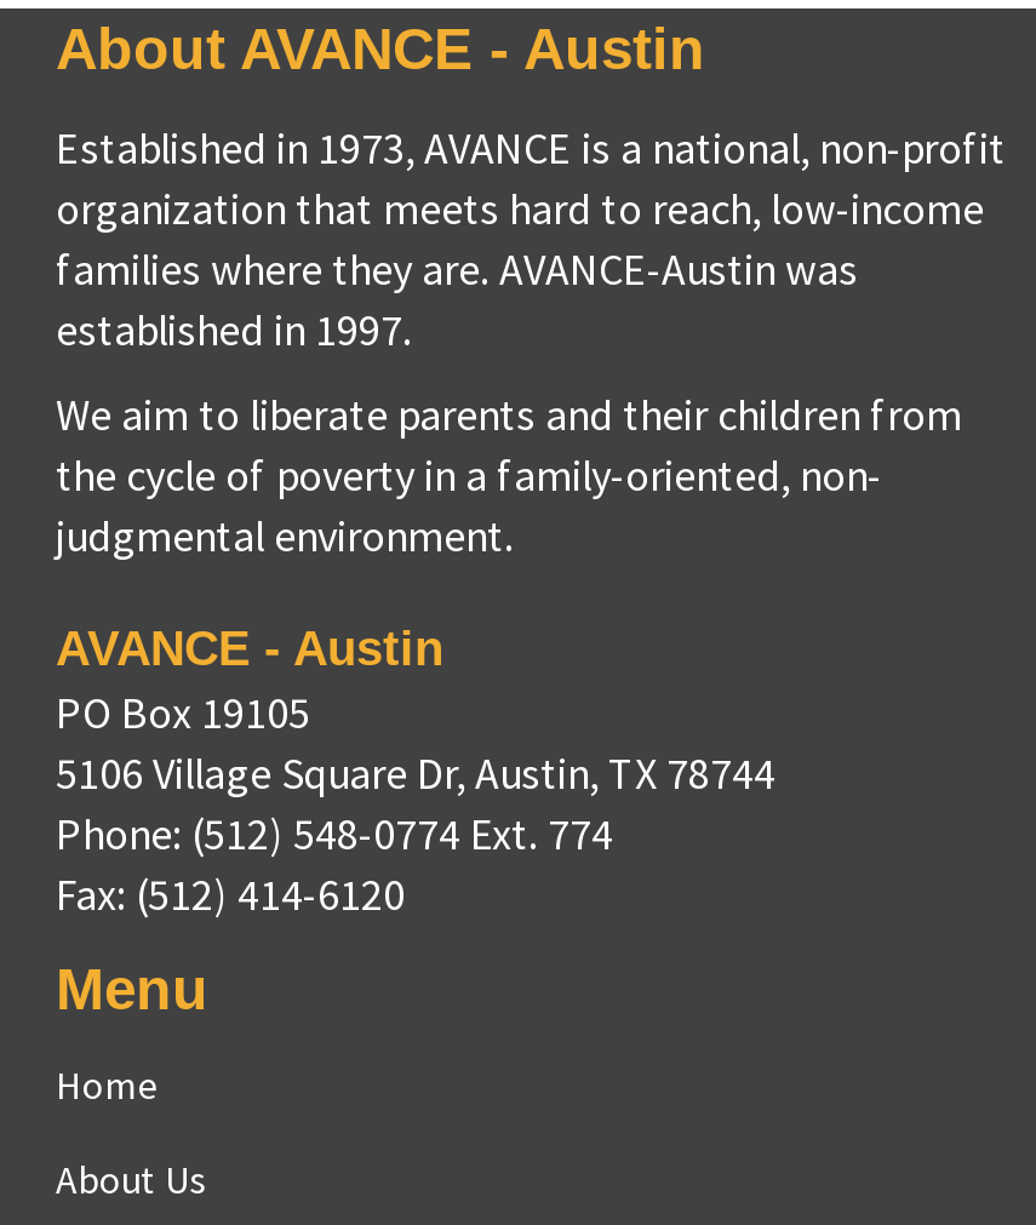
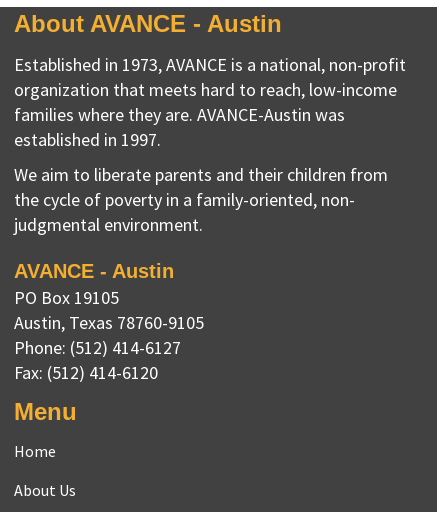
[56,745,775,862] 5106 Village Square Dr, Austin, TX 78744 | Phone: (512) 548-0774 Ext. 774 -> [14,311,204,359] Austin, Texas 78760-9105 | Phone: (512) 414-6127

